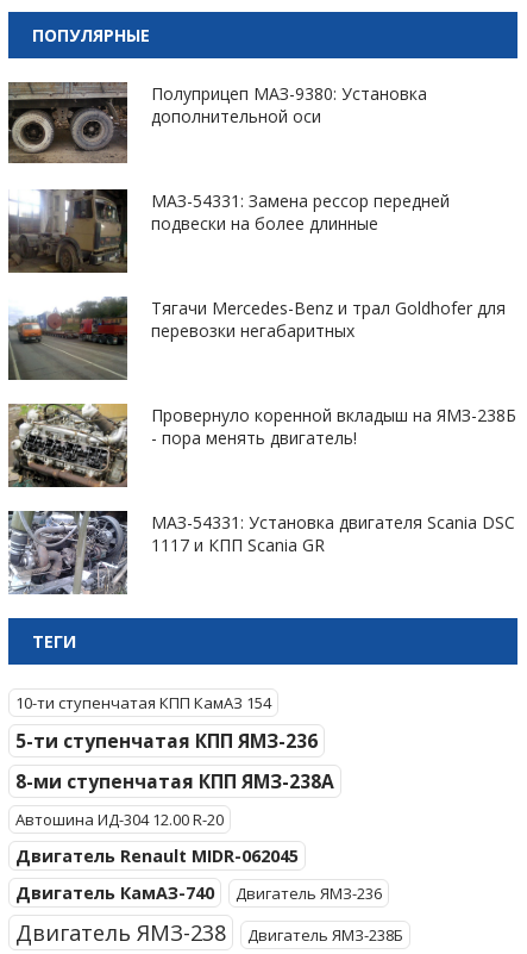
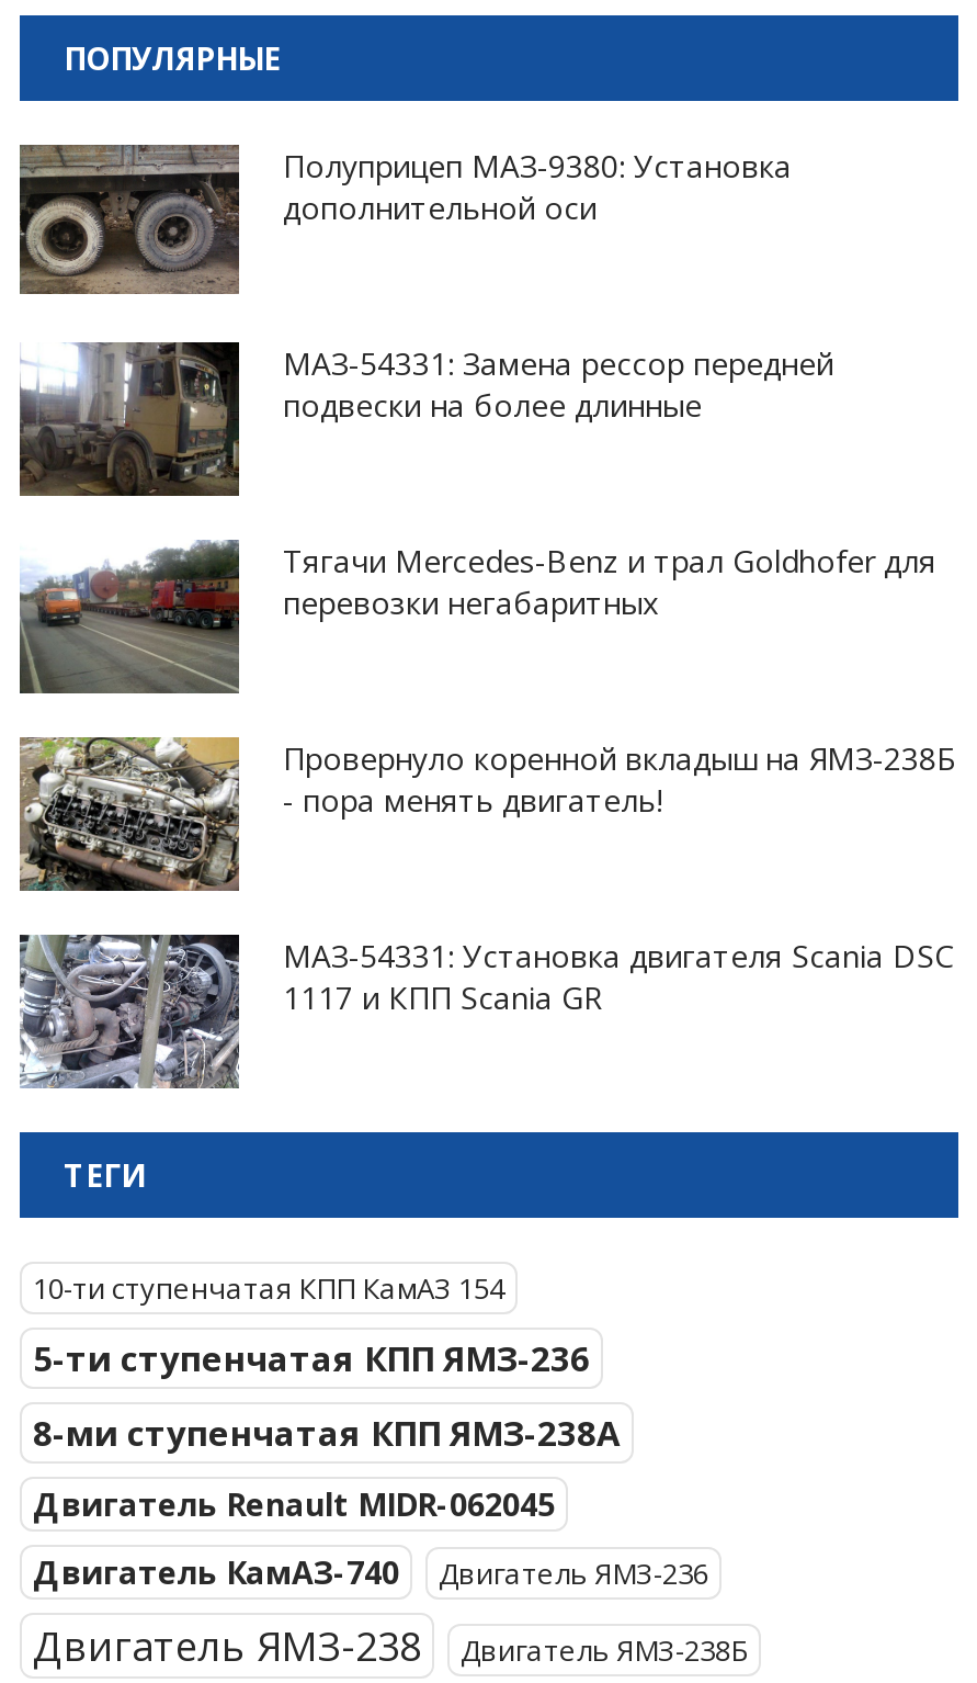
[15,809,224,830] Автошина ИД-304 12.00 R-20 -> none

